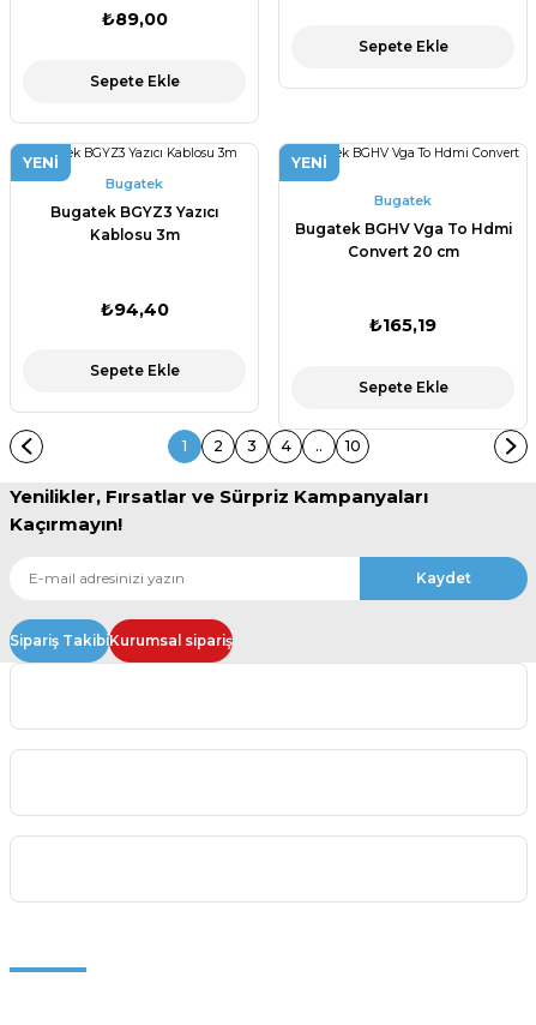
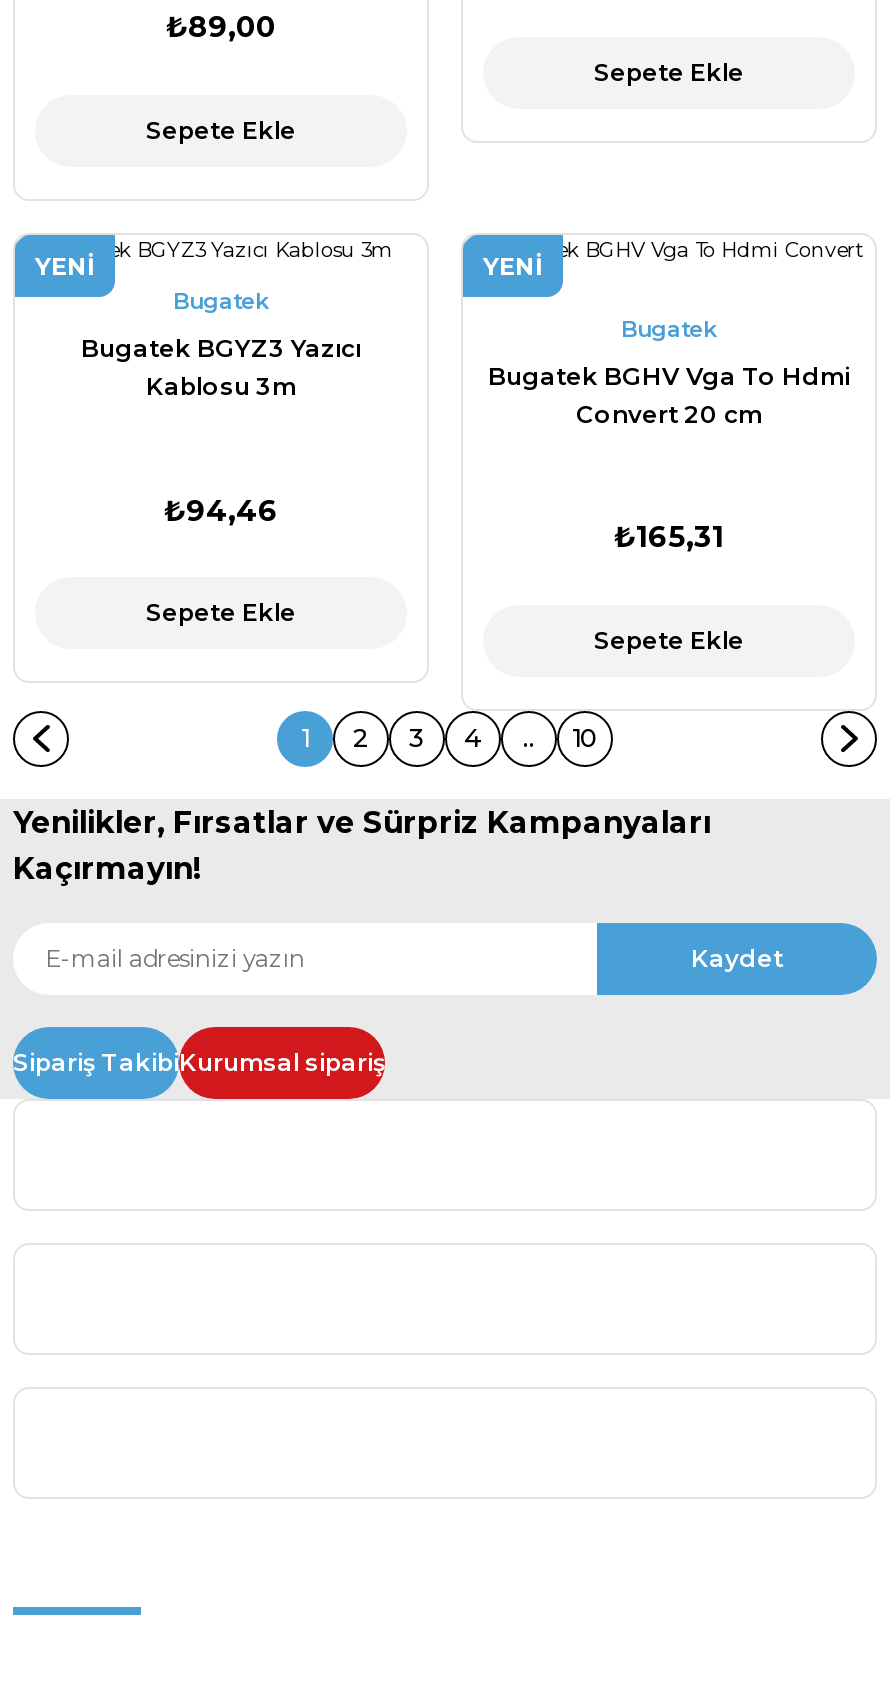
[100,298,168,320] ₺94,40 -> [164,492,278,528] ₺94,46
[369,315,436,336] ₺165,19 -> [614,520,724,556] ₺165,31

